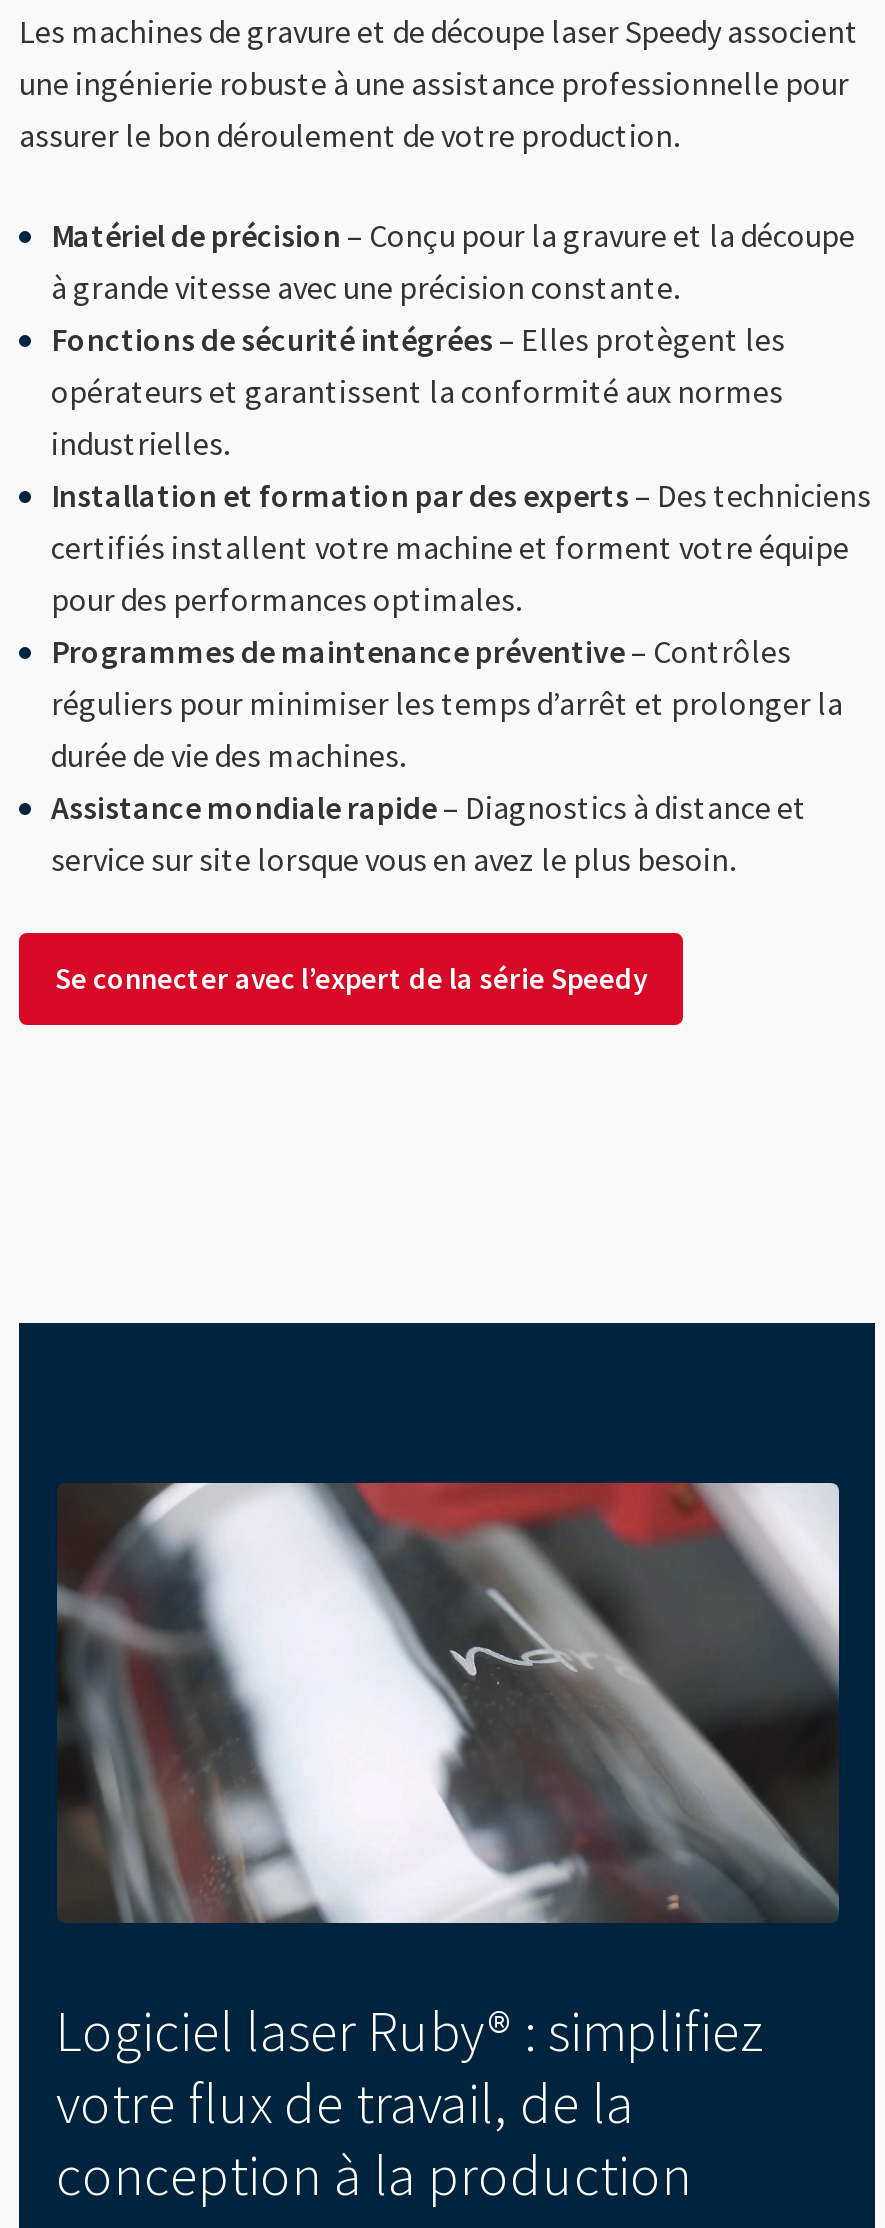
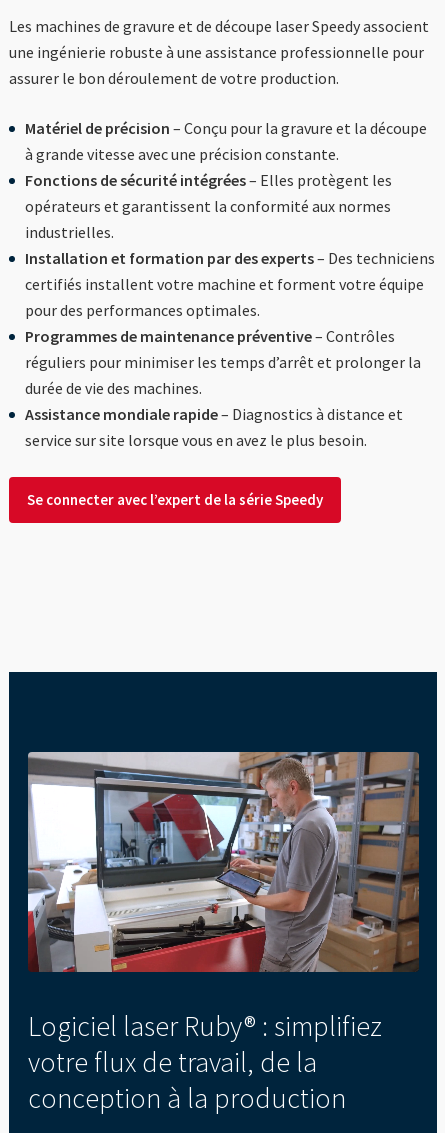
[57,1481,841,1925] [image] -> [27,751,419,973] [image]

